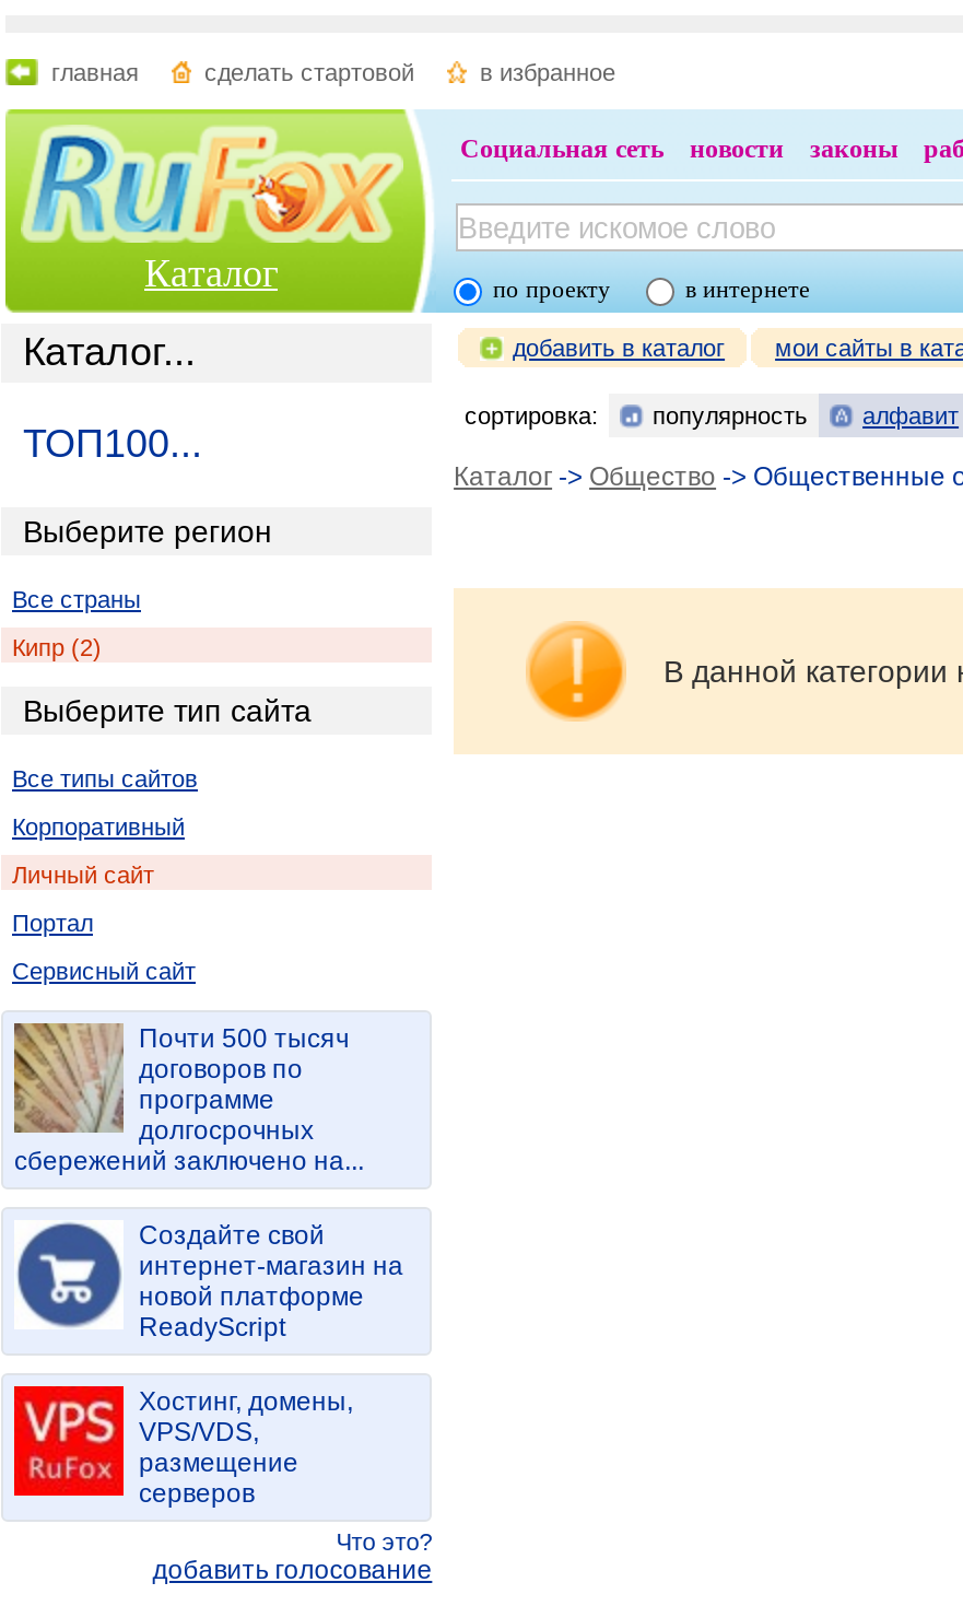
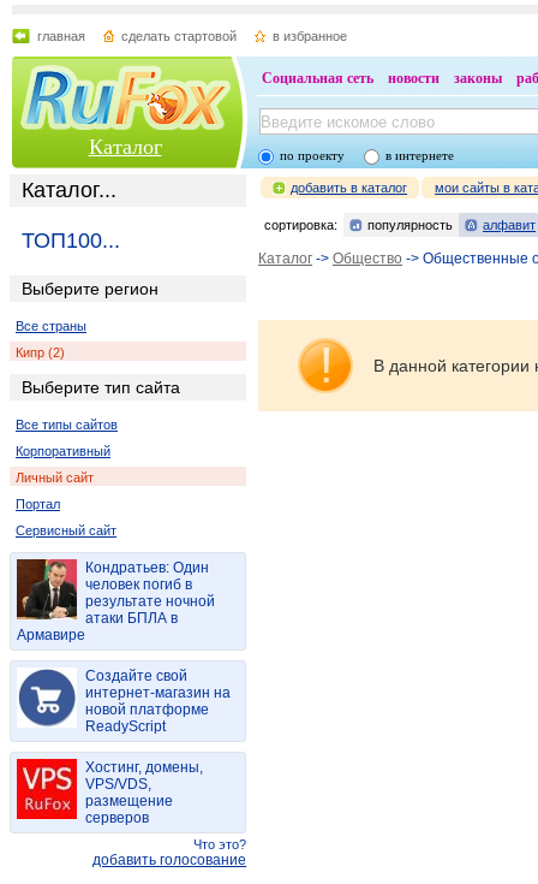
[12,1021,364,1176] [image] | Почти 500 тысяч | договоров по | программе | долгосрочных | сбережений заключено на... -> [16,558,215,643] [image] | Кондратьев: Один | человек погиб в | результате ночной | атаки БПЛА в | Армавире

